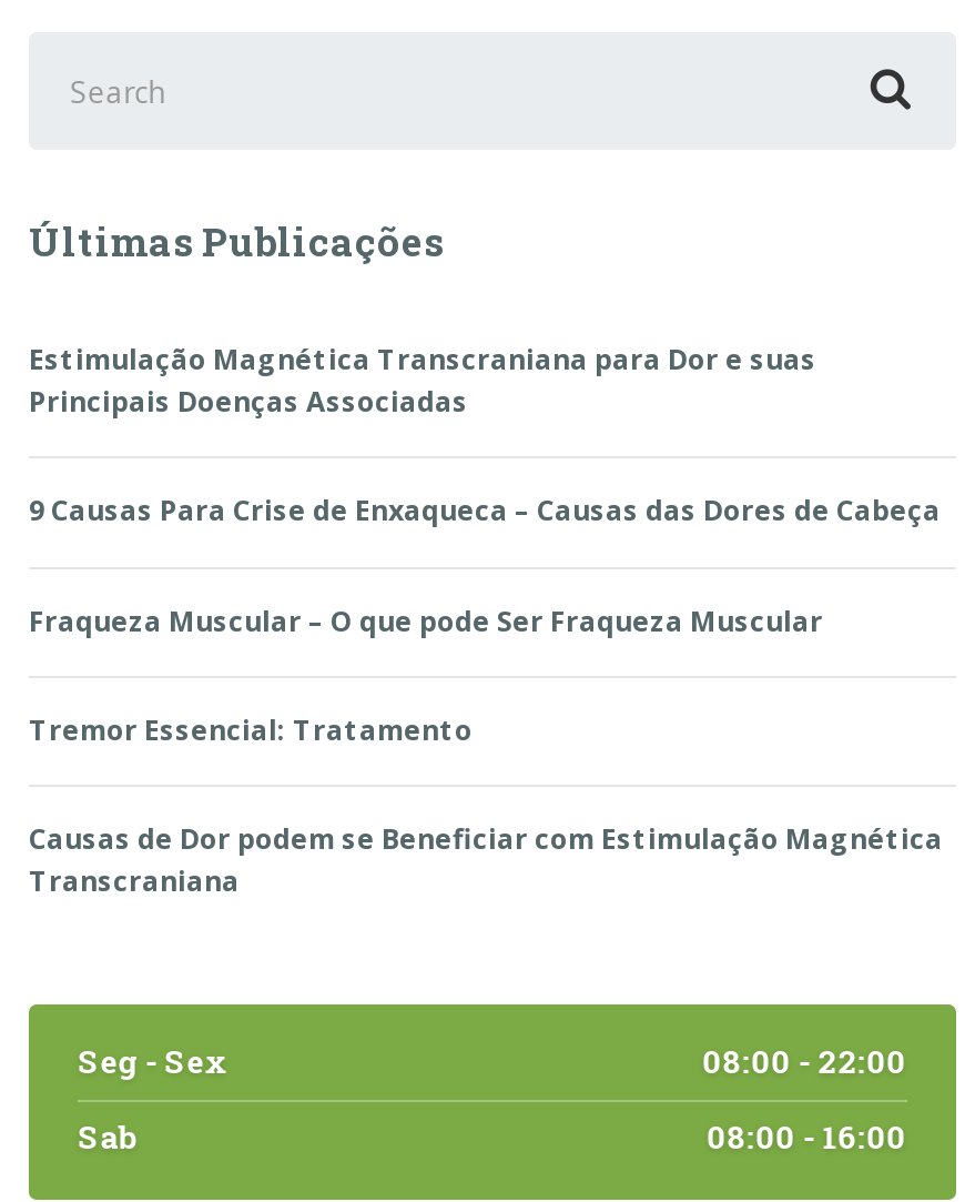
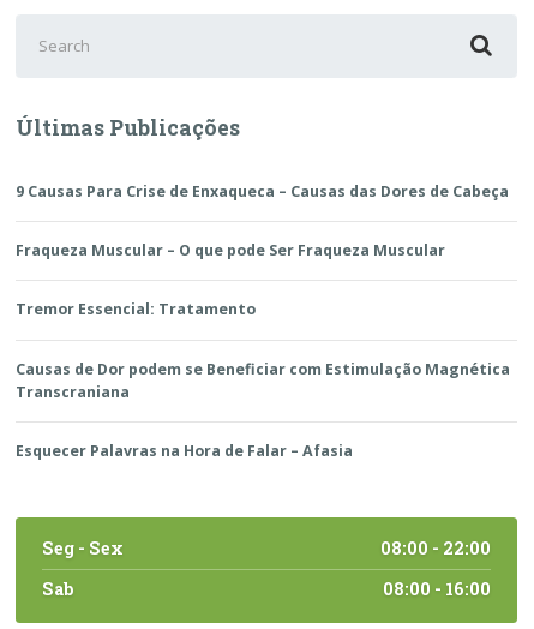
[29,341,816,421] Estimulação Magnética Transcraniana para Dor e suas | Principais Doenças Associadas -> none
moved [29,492,943,900] -> [16,181,510,402]: 9 Causas Para Crise de Enxaqueca – Causas das Dores de Cabeça | Fraqueza Muscular – O que pode Ser Fraqueza Muscular | Tremor Essencial: Tratamento | Causas de Dor podem se Beneficiar com Estimulação Magnética | Transcraniana
none -> [16,440,353,461] Esquecer Palavras na Hora de Falar – Afasia

